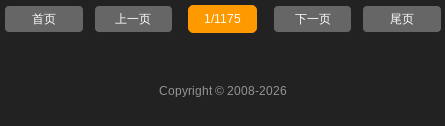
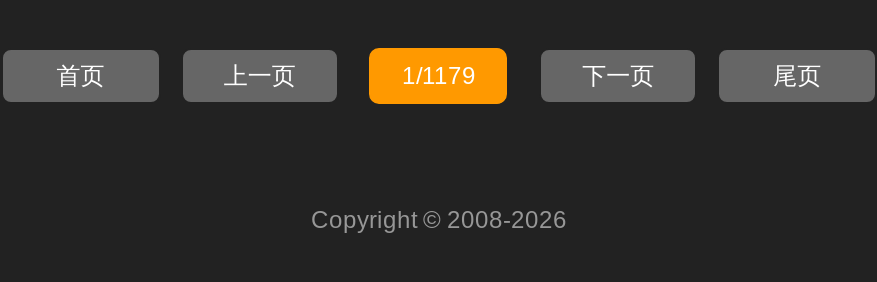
[204,12,241,26] 1/1175 -> [402,62,476,90] 1/1179

